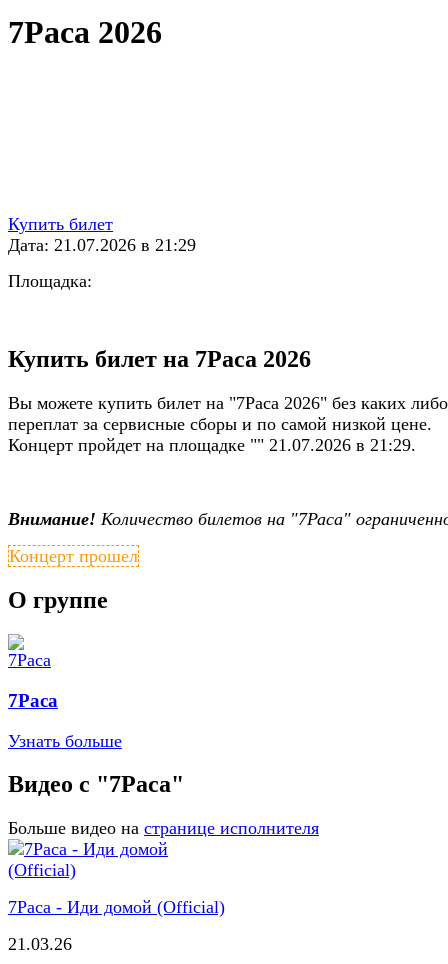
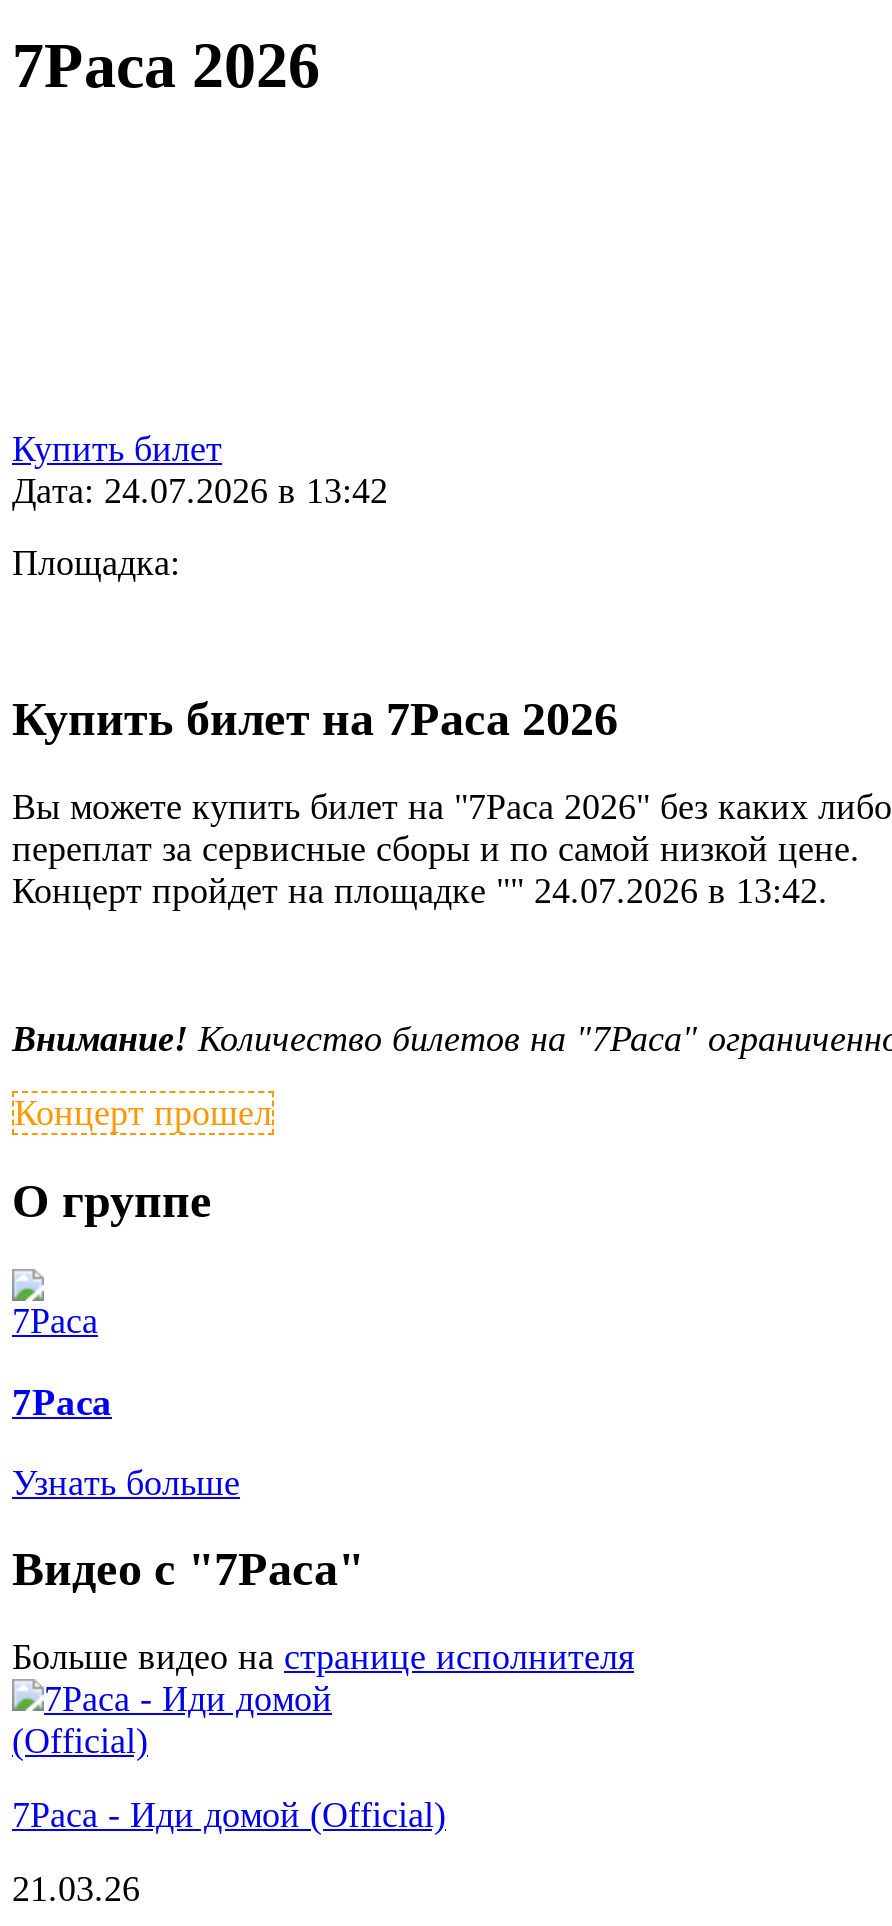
[8,235,196,255] Дата: 21.07.2026 в 21:29 -> [12,472,388,512] Дата: 24.07.2026 в 13:42
[8,435,416,455] Концерт пройдет на площадке "" 21.07.2026 в 21:29. -> [12,871,828,911] Концерт пройдет на площадке "" 24.07.2026 в 13:42.

